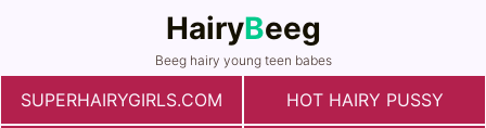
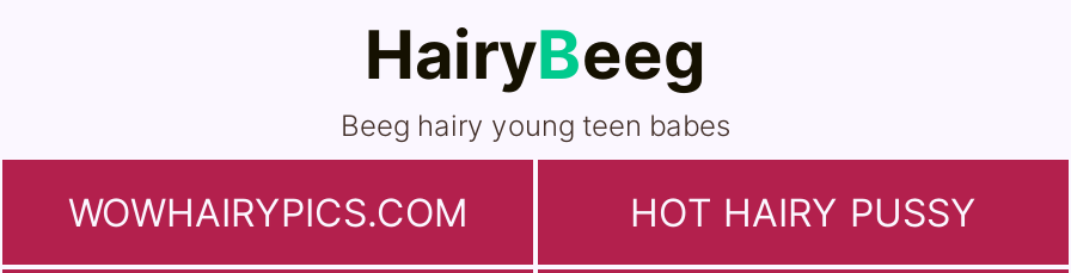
[21,89,222,111] SUPERHAIRYGIRLS.COM -> [68,188,467,236] WOWHAIRYPICS.COM

